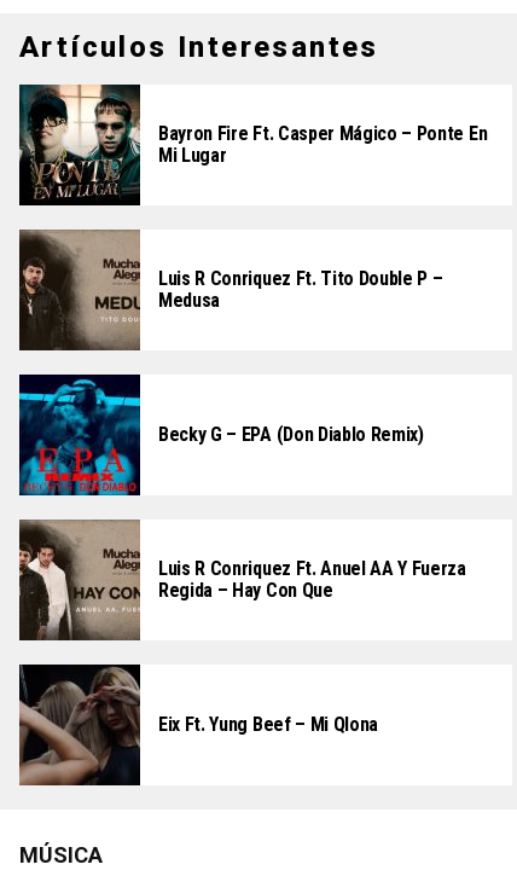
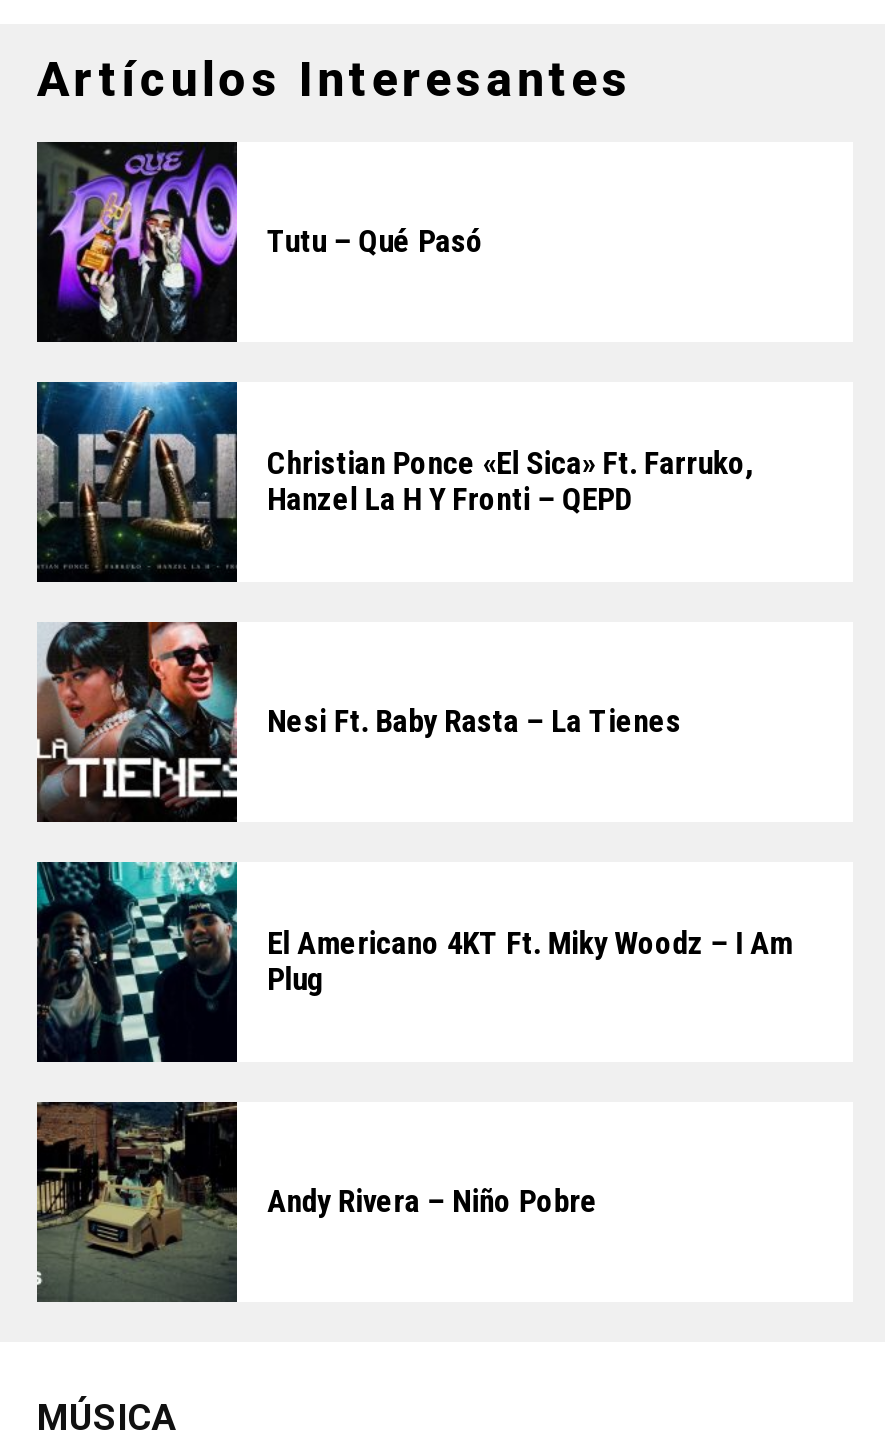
[19,83,487,203] [image] | Bayron Fire Ft. Casper Mágico – Ponte En | Mi Lugar -> [37,140,483,342] [image] | Tutu – Qué Pasó
[19,228,443,352] [image] | Luis R Conriquez Ft. Tito Double P – | Medusa -> [37,380,753,584] [image] | Christian Ponce «El Sica» Ft. Farruko, | Hanzel La H Y Fronti – QEPD
[18,373,424,497] [image] | Becky G – EPA (Don Diablo Remix) -> [35,620,681,824] [image] | Nesi Ft. Baby Rasta – La Tienes
[18,518,466,642] [image] | Luis R Conriquez Ft. Anuel AA Y Fuerza | Regida – Hay Con Que -> [35,860,793,1064] [image] | El Americano 4KT Ft. Miky Woodz – I Am | Plug
[18,665,378,785] [image] | Eix Ft. Yung Beef – Mi Qlona -> [35,1102,598,1302] [image] | Andy Rivera – Niño Pobre

